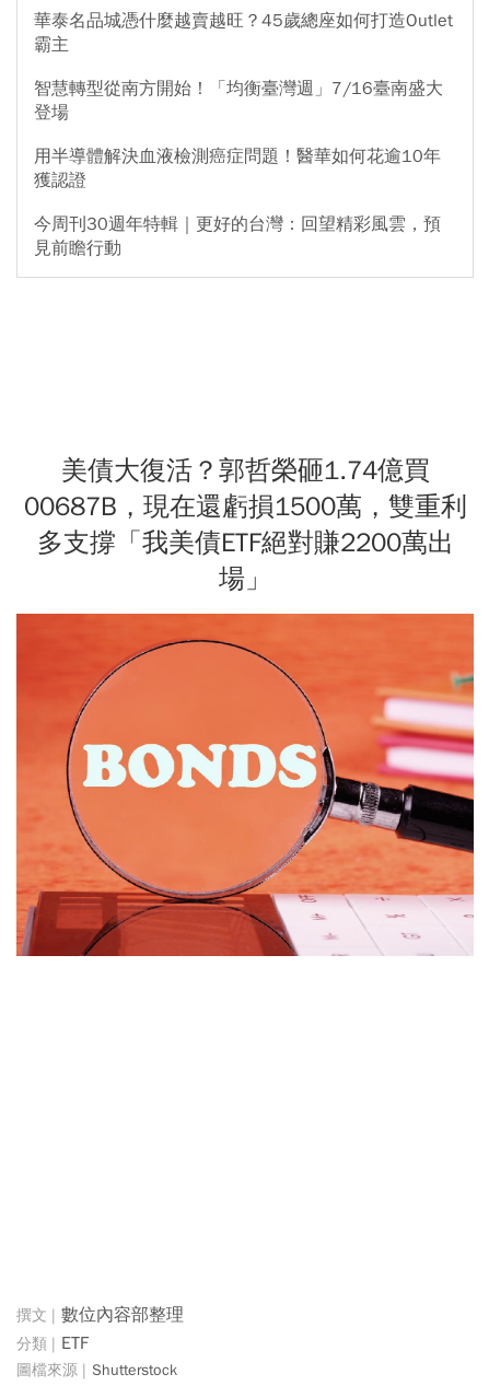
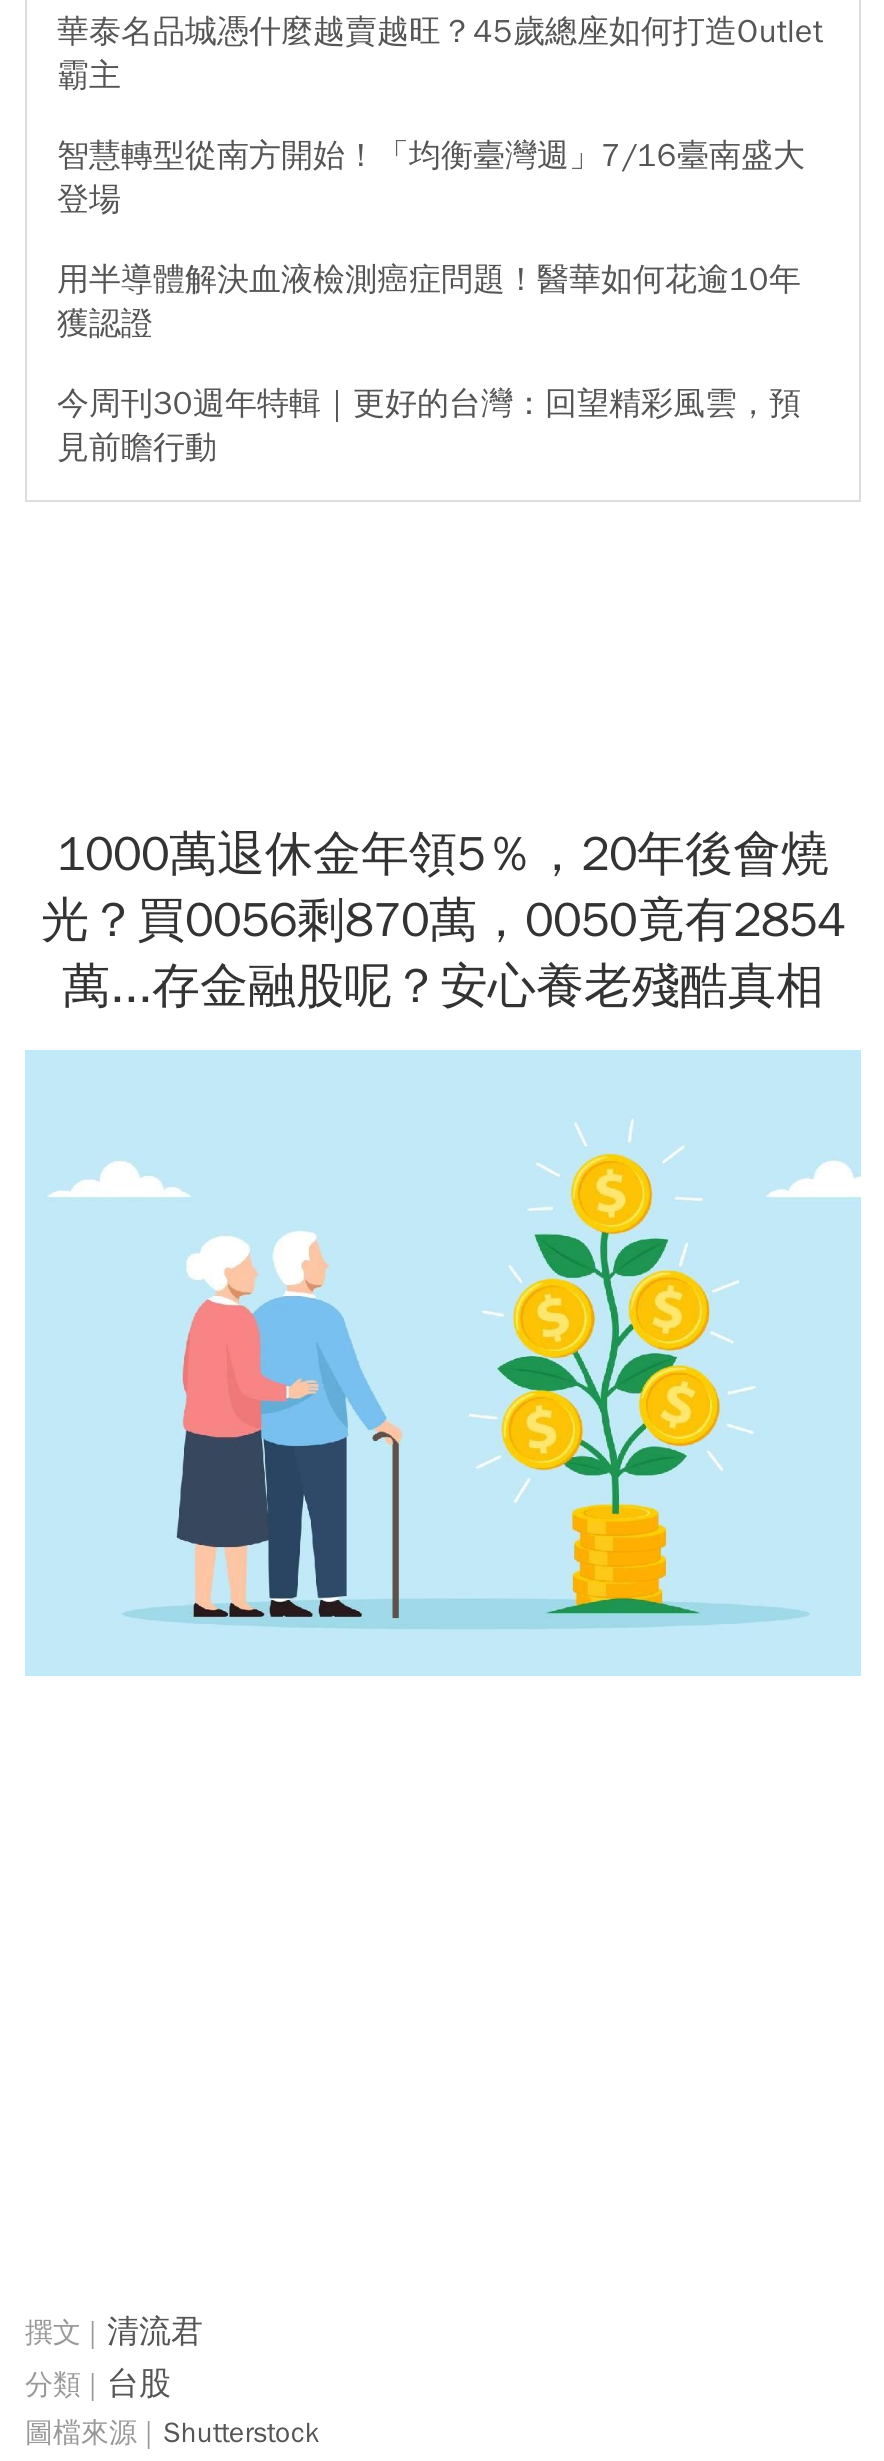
[24,454,467,595] 美債大復活？郭哲榮砸1.74億買 | 00687B，現在還虧損1500萬，雙重利 | 多支撐「我美債ETF絕對賺2200萬出 | 場」 -> [41,824,845,1016] 1000萬退休金年領5％，20年後會燒 | 光？買0056剩870萬，0050竟有2854 | 萬...存金融股呢？安心養老殘酷真相
[15,613,475,957] [image] -> [25,1050,861,1676] [image]
[61,1304,184,1355] 數位內容部整理 | ETF -> [107,2313,203,2405] 清流君 | 台股

